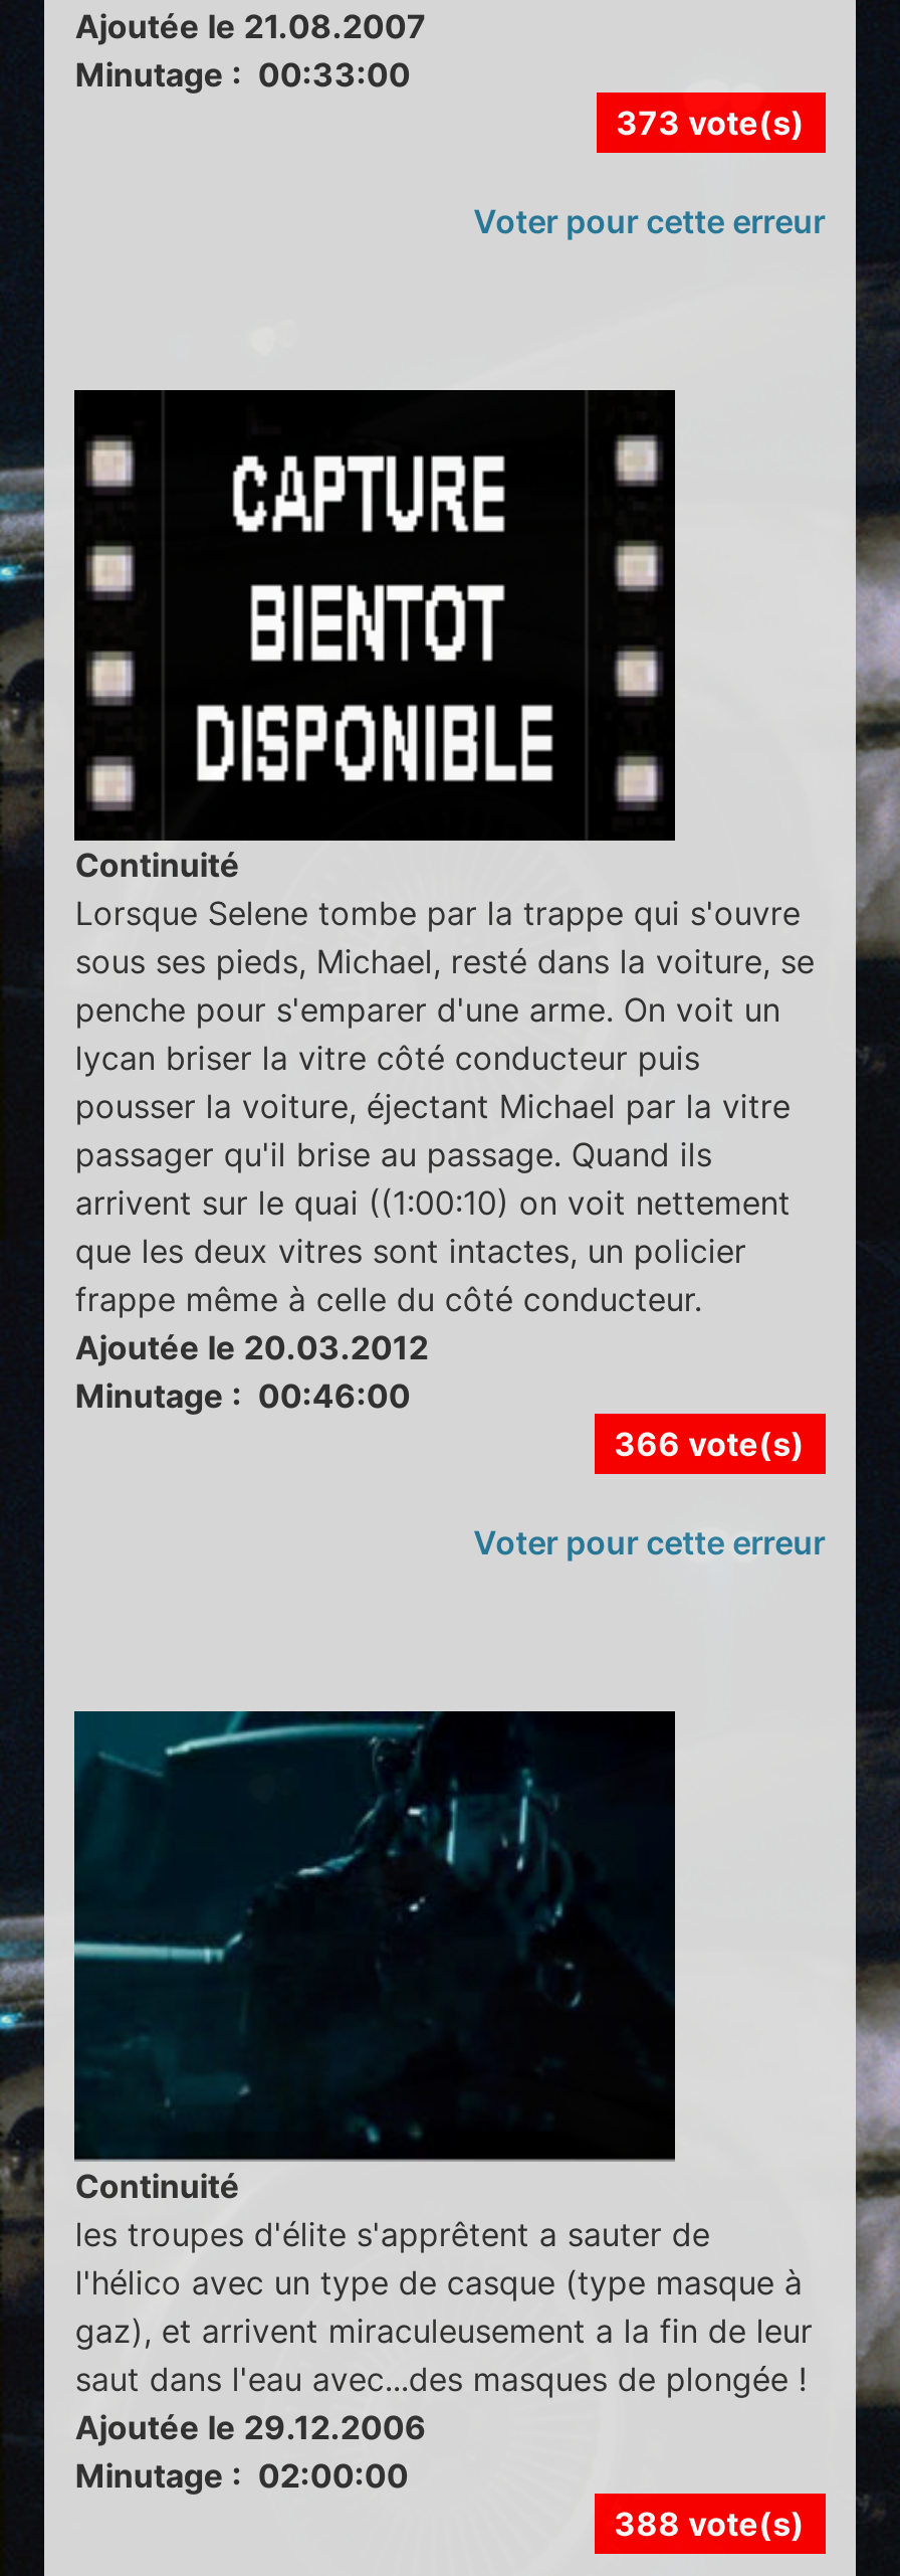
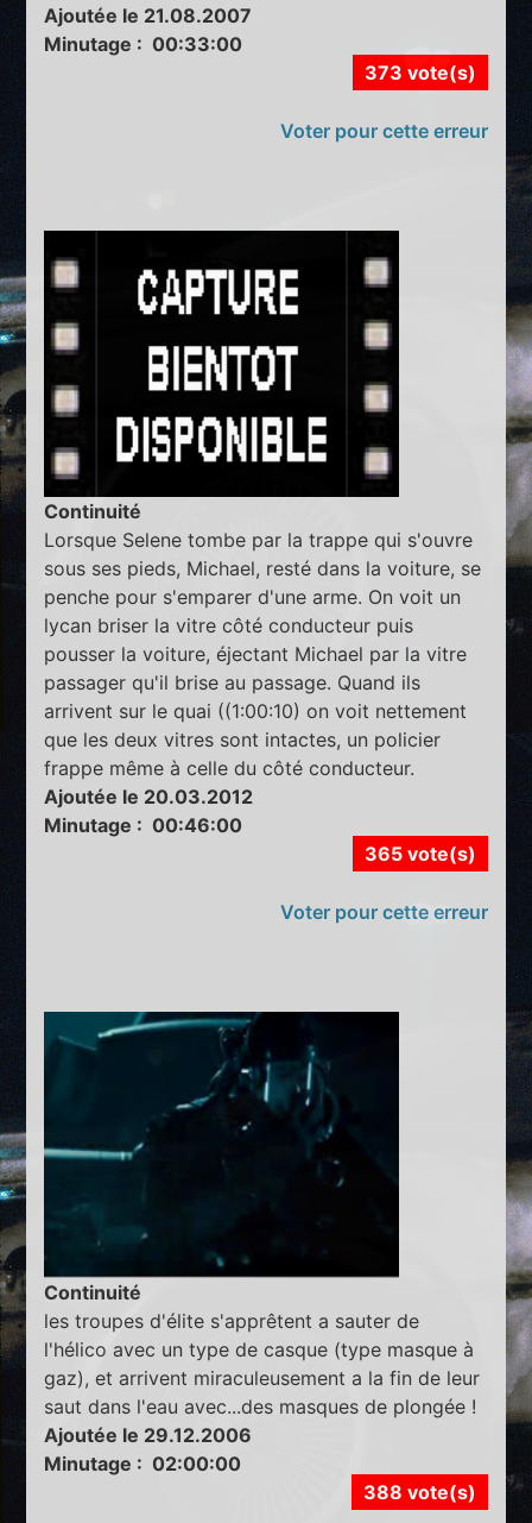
[614,1424,805,1465] 366 vote(s) -> [364,842,476,866] 365 vote(s)

